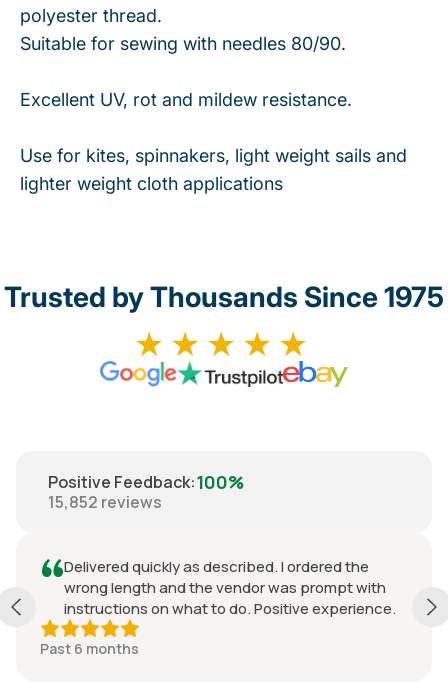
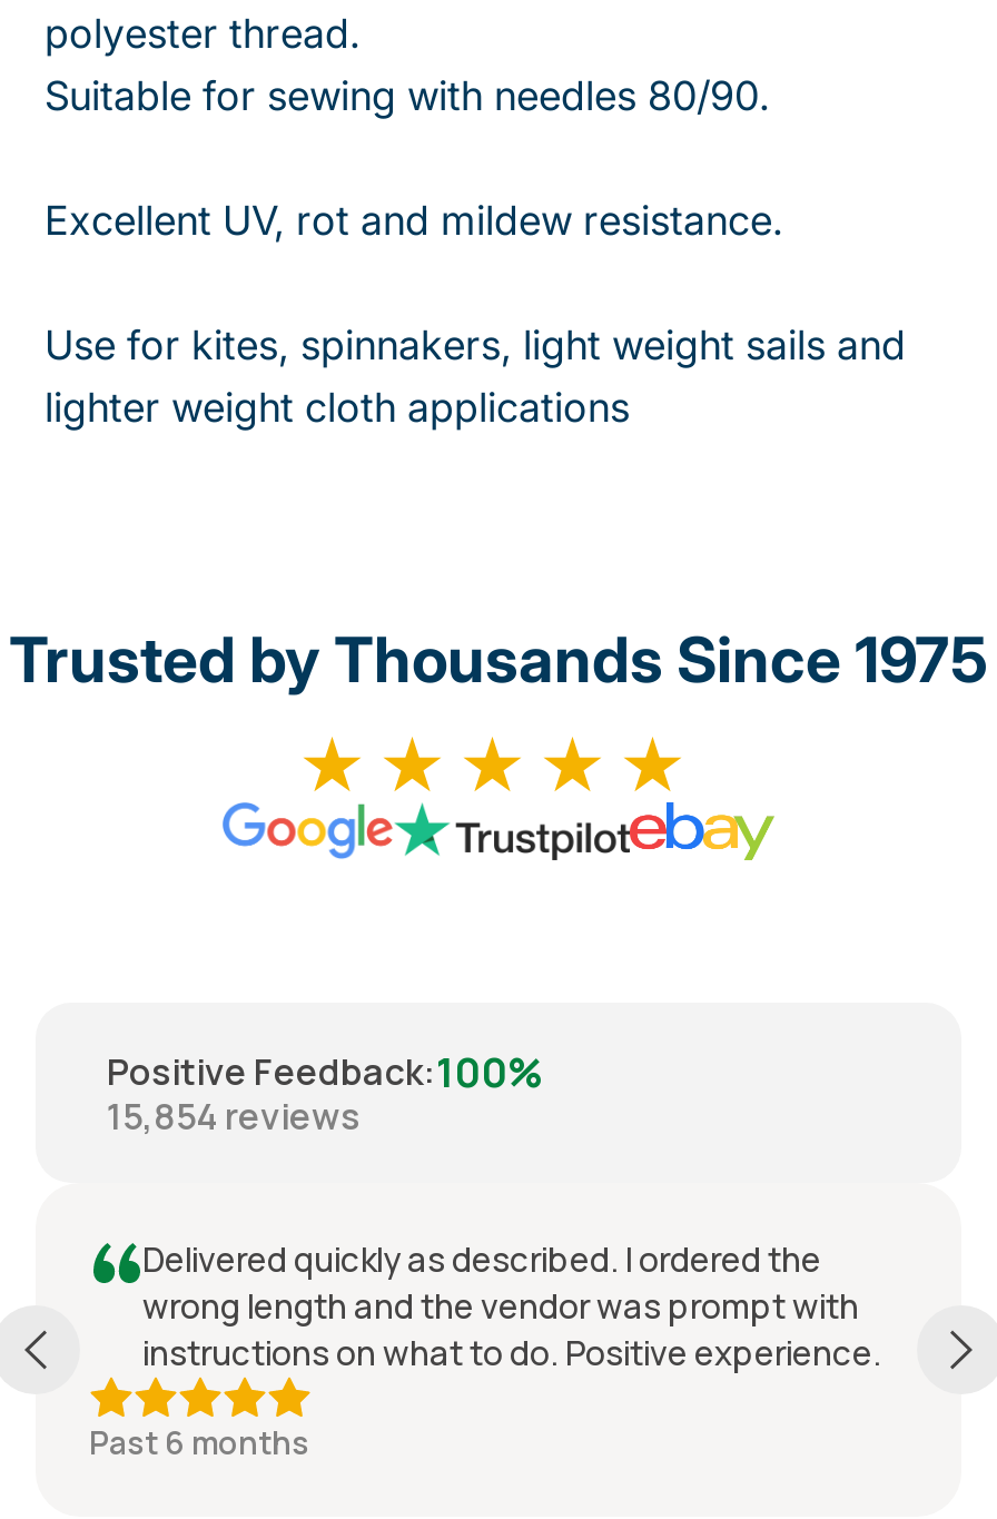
[48,491,162,513] 15,852 reviews -> [107,1092,361,1141] 15,854 reviews

